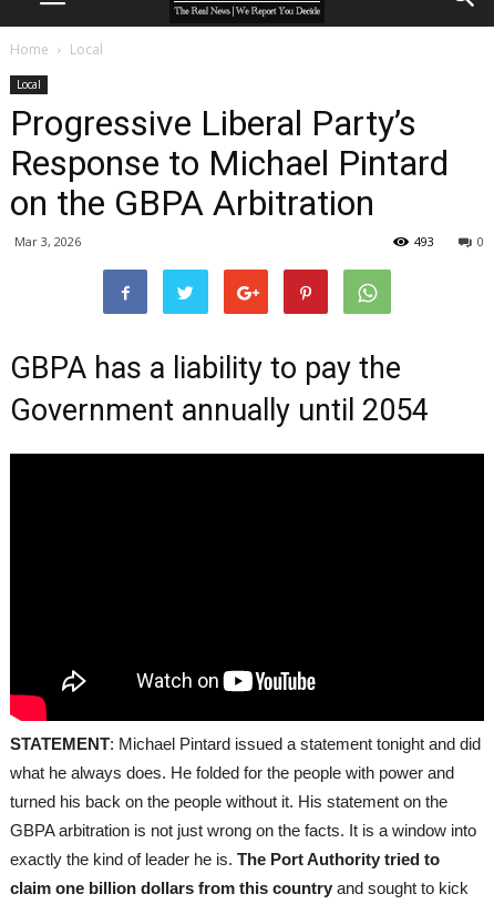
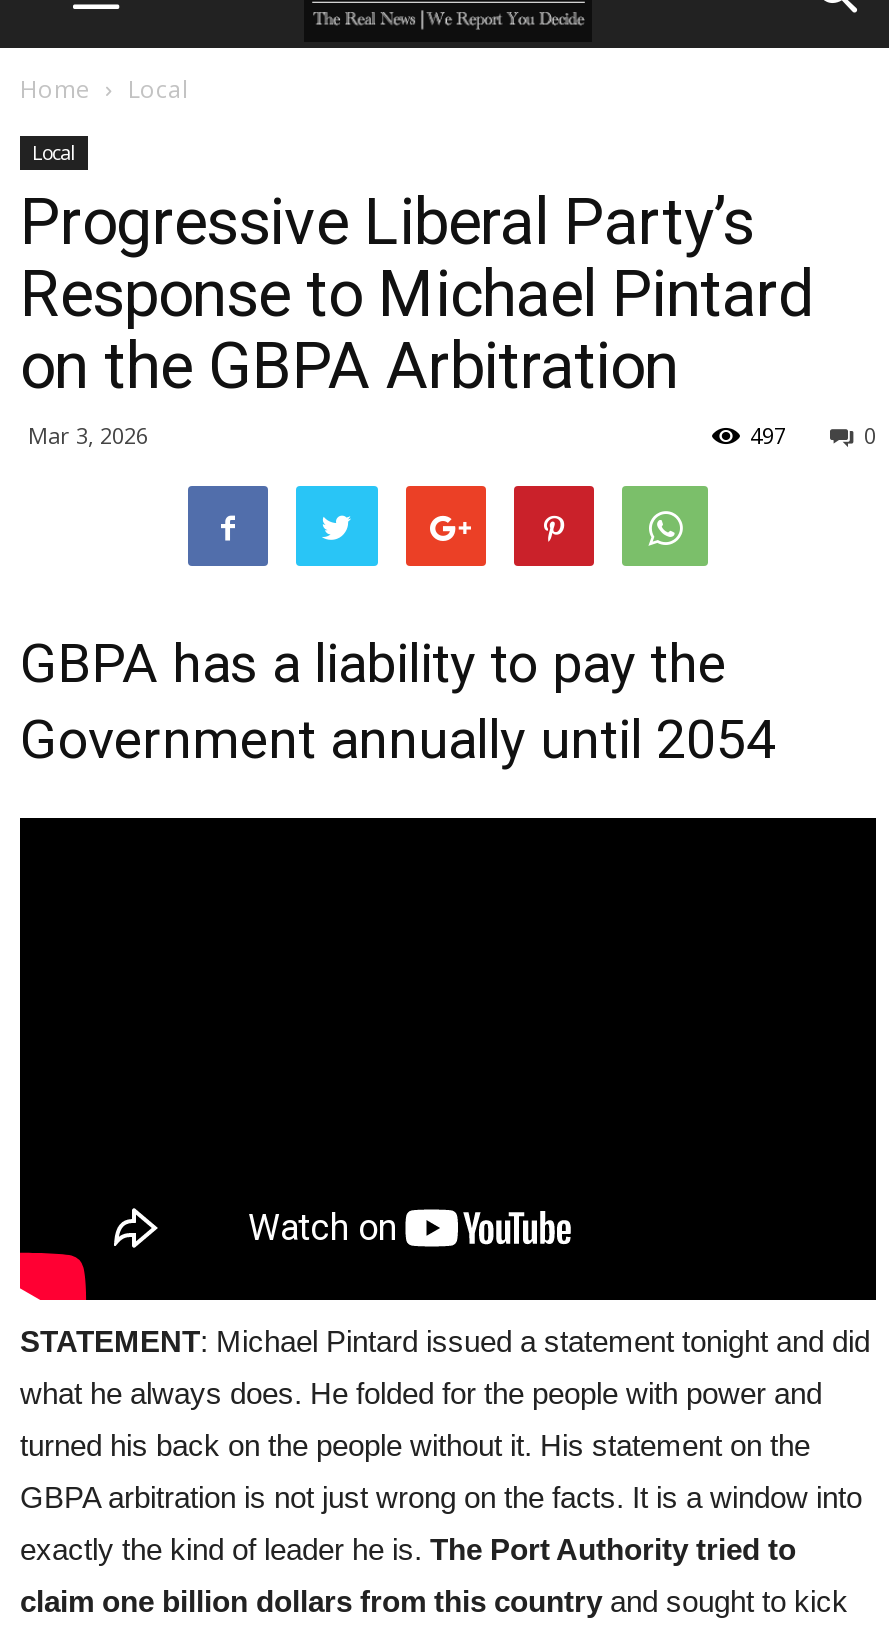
[414,233,434,250] 493 -> [750,420,786,450] 497

